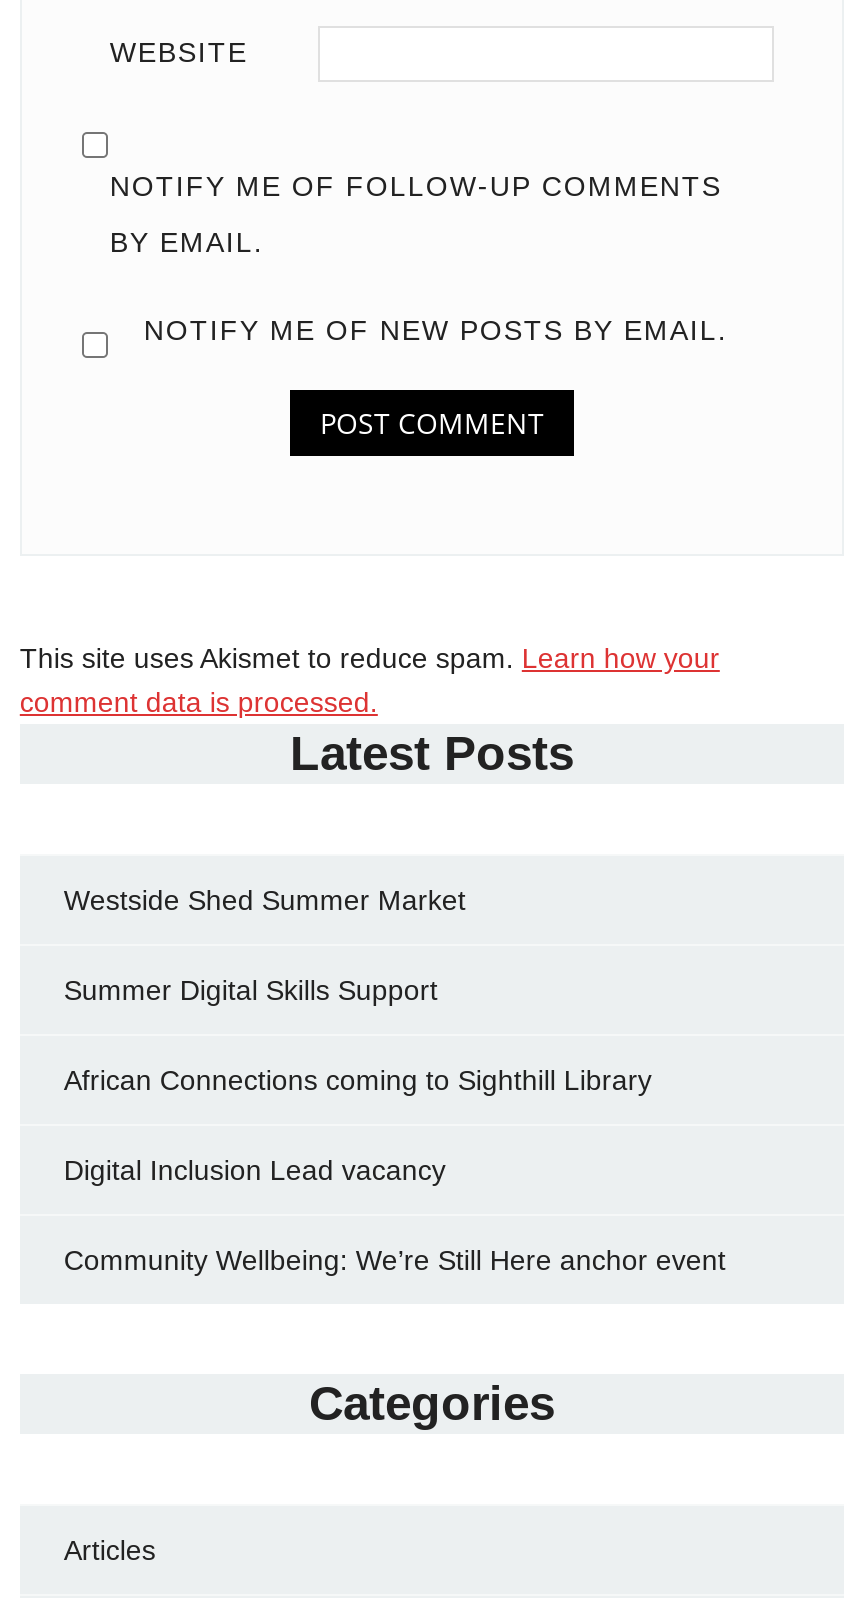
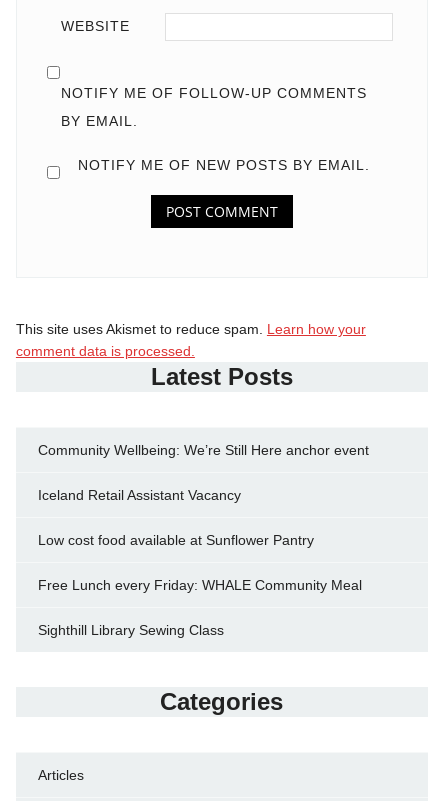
[64,884,652,1186] Westside Shed Summer Market | Summer Digital Skills Support | African Connections coming to Sighthill Library | Digital Inclusion Lead vacancy -> none
moved [64,1244,726,1276] -> [38,442,369,458]: Community Wellbeing: We’re Still Here anchor event
none -> [38,487,362,638] Iceland Retail Assistant Vacancy | Low cost food available at Sunflower Pantry | Free Lunch every Friday: WHALE Community Meal | Sighthill Library Sewing Class

